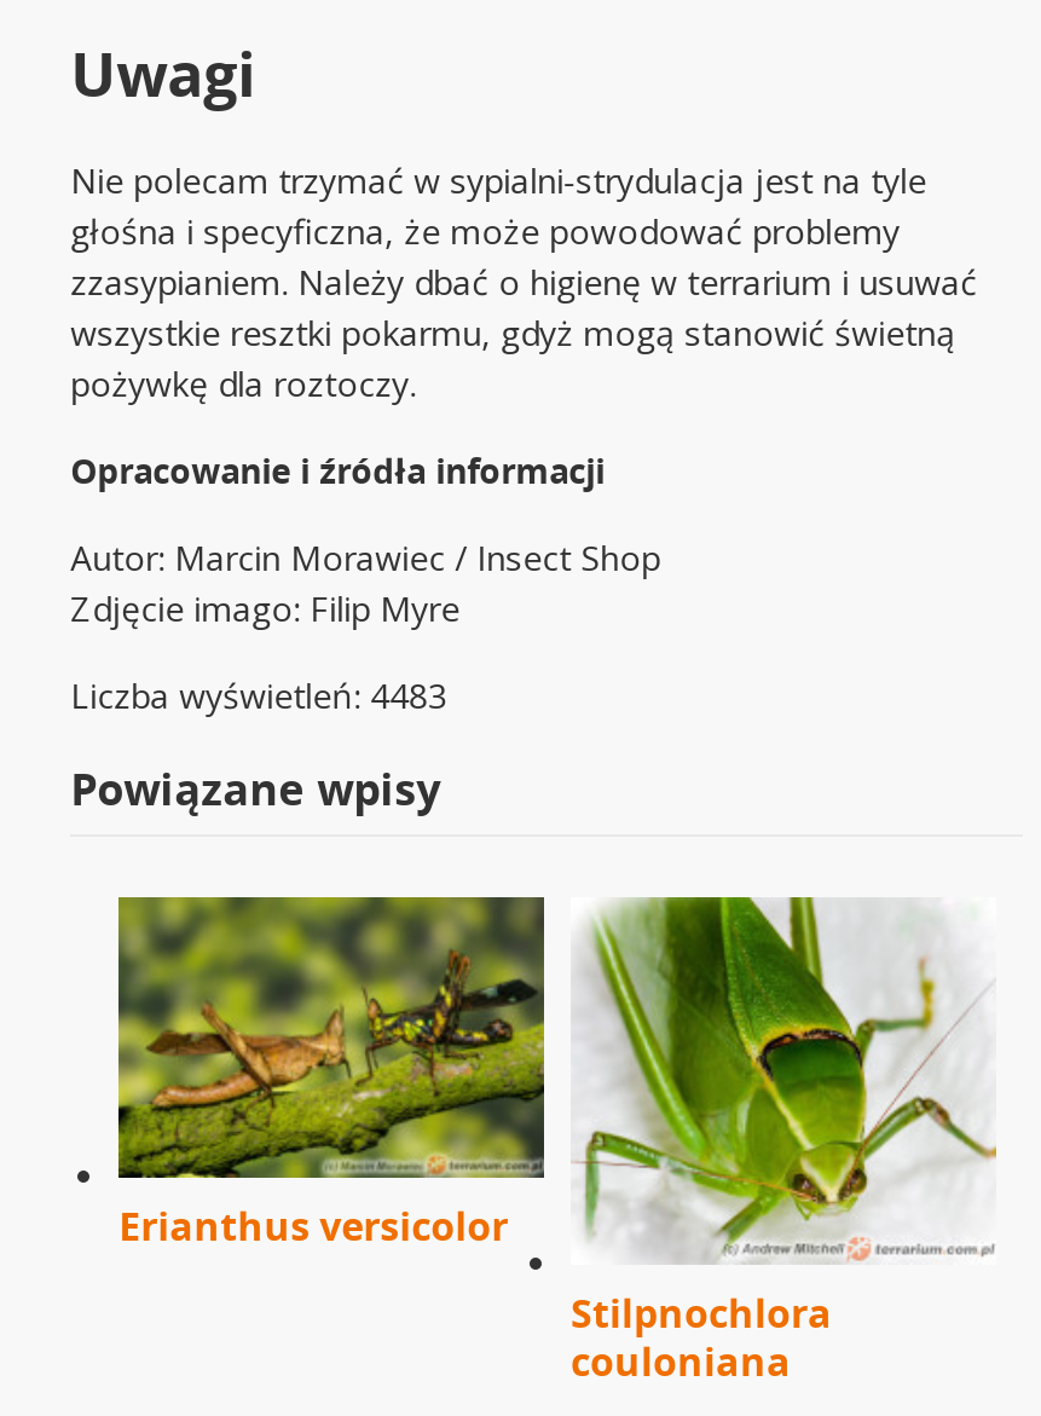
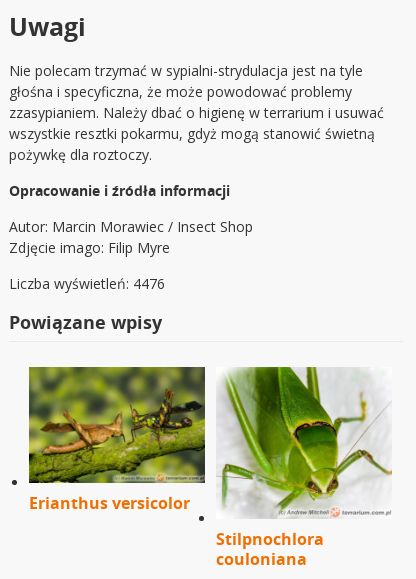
[71,672,448,718] Liczba wyświetleń: 4483 -> [9,274,165,293] Liczba wyświetleń: 4476

